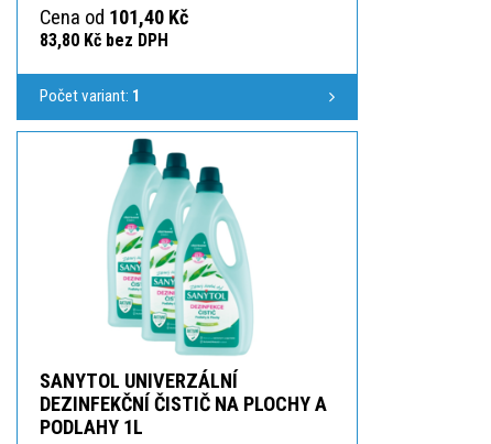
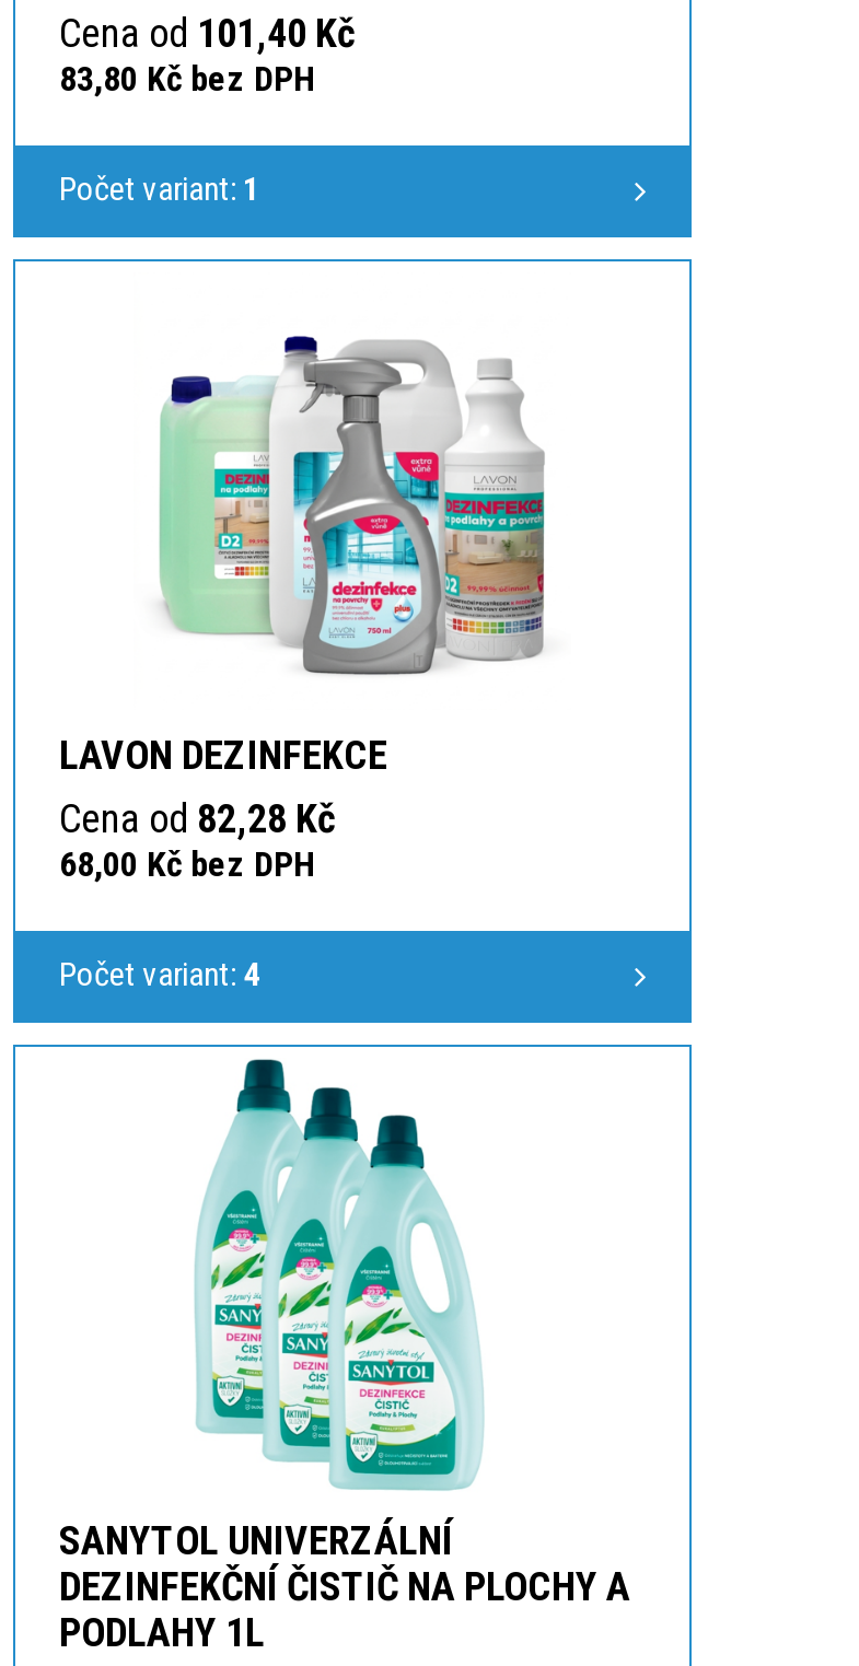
none -> [59,334,547,994] [image] | LAVON DEZINFEKCE | Cena od 82,28 Kč | 68,00 Kč bez DPH | Počet variant: 4

